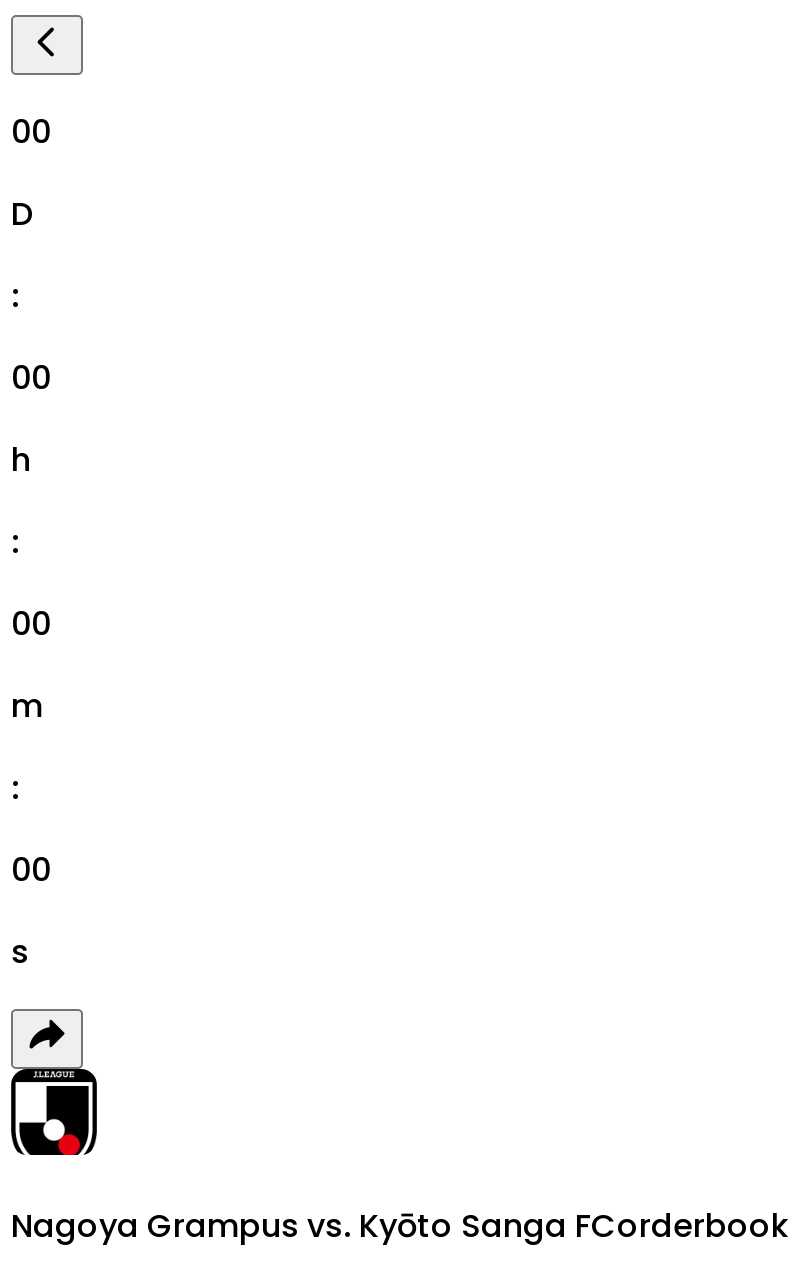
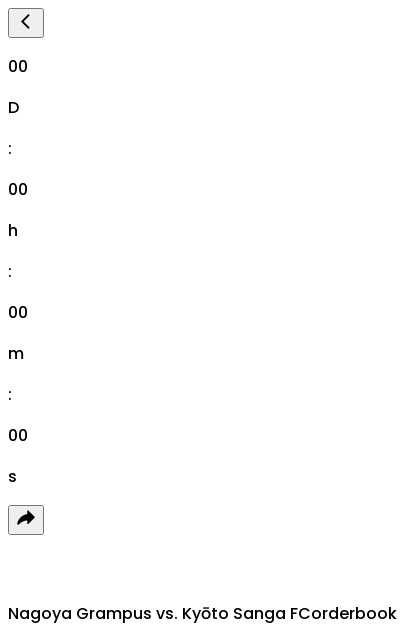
[9,1067,99,1157] [image] -> none

